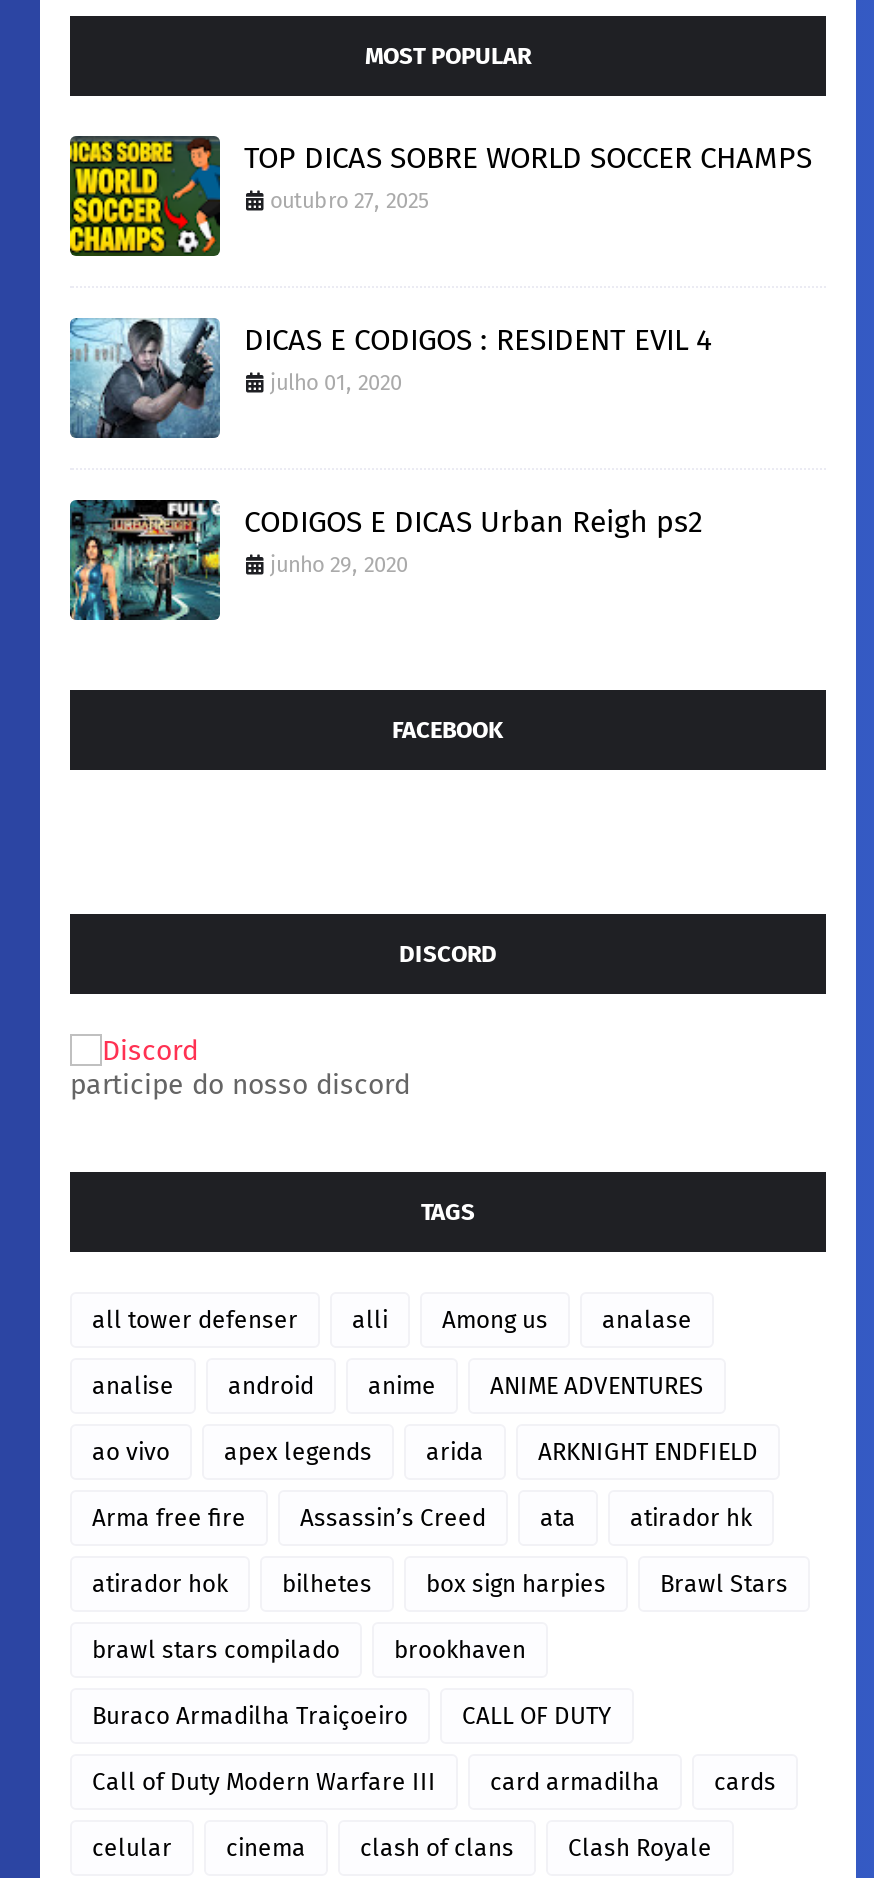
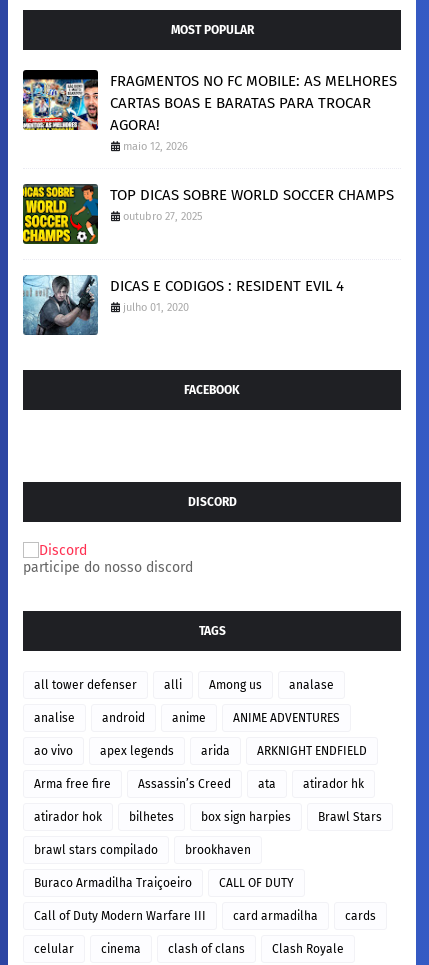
none -> [22,70,397,152] [image] | FRAGMENTOS NO FC MOBILE: AS MELHORES | CARTAS BOAS E BARATAS PARA TROCAR | AGORA! | maio 12, 2026
moved [68,136,812,395] -> [22,184,394,313]: [image] | TOP DICAS SOBRE WORLD SOCCER CHAMPS | outubro 27, 2025 | DICAS E CODIGOS : RESIDENT EVIL 4 | julho 01, 2020
[70,498,702,622] [image] | CODIGOS E DICAS Urban Reigh ps2 | junho 29, 2020 -> none

